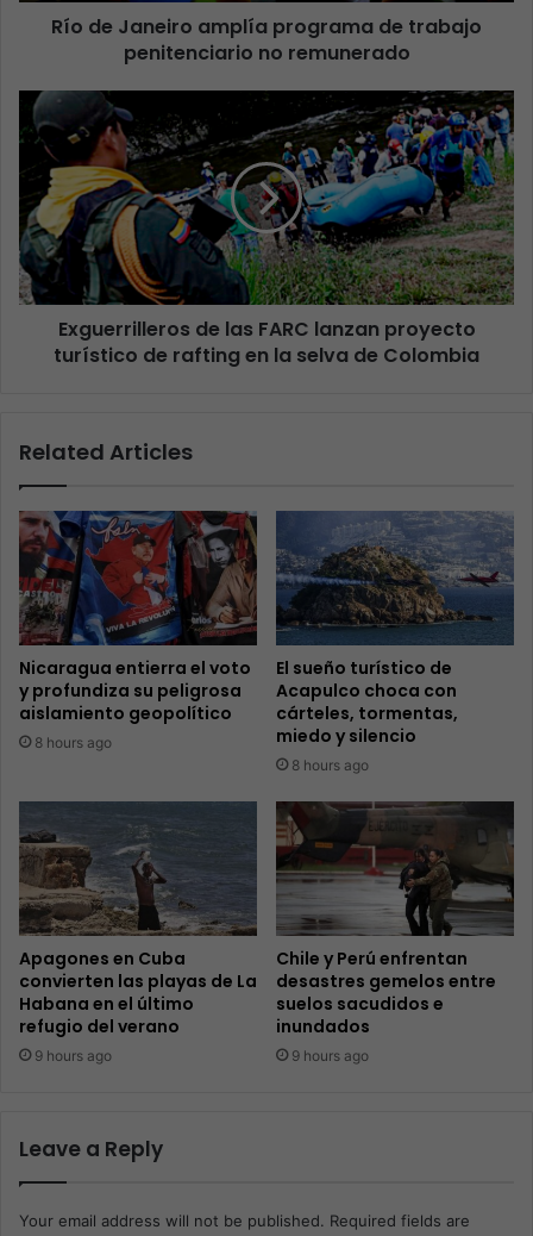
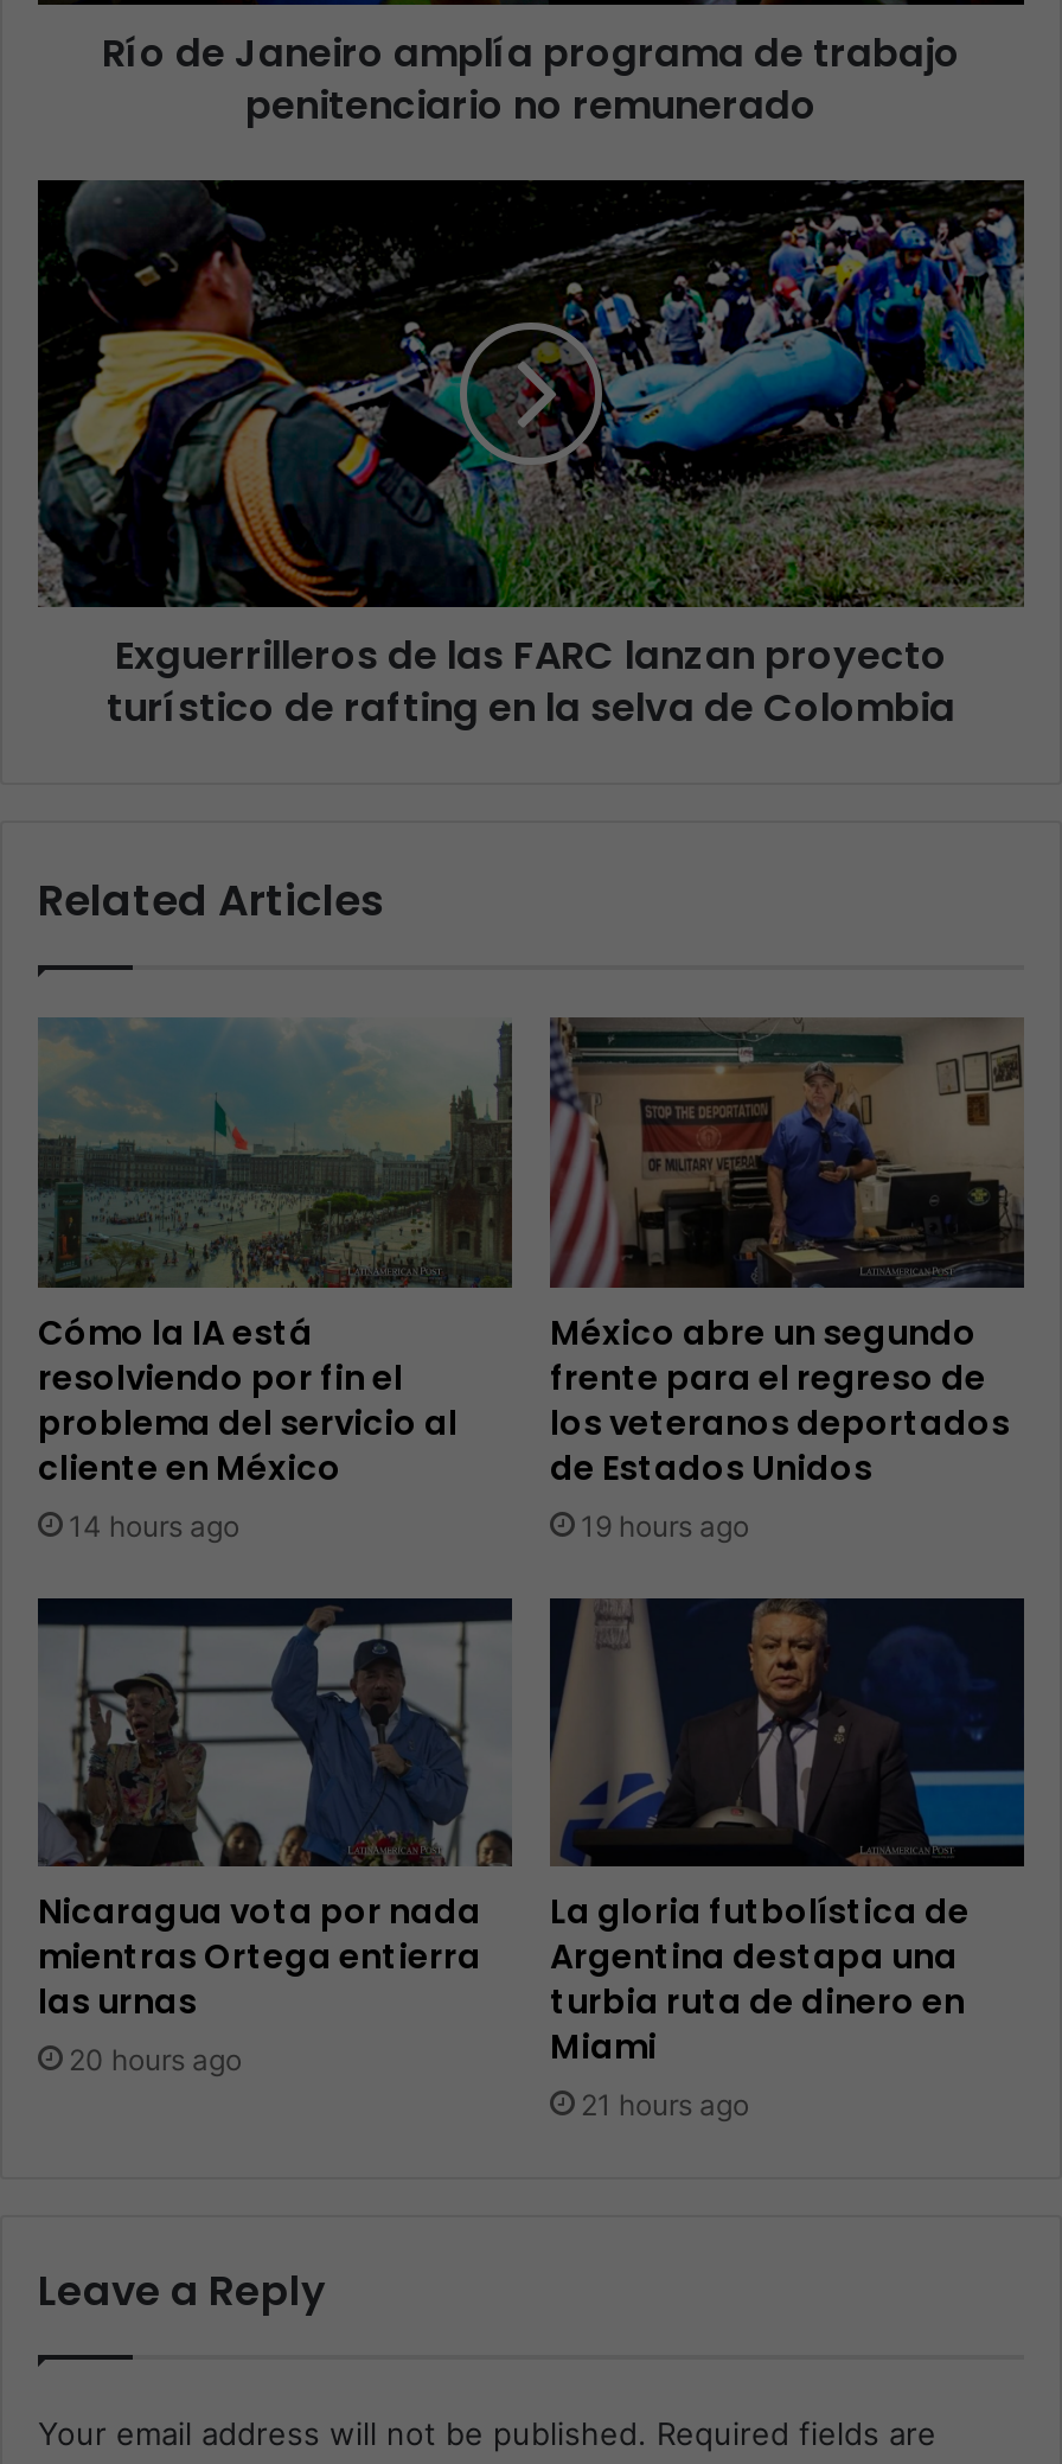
[18,510,257,752] [image] | Nicaragua entierra el voto | y profundiza su peligrosa | aislamiento geopolítico | 8 hours ago -> [38,1017,514,1544] [image] | Cómo la IA está | resolviendo por fin el | problema del servicio al | cliente en México | 14 hours ago
[275,511,515,774] [image] | El sueño turístico de | Acapulco choca con | cárteles, tormentas, | miedo y silencio | 8 hours ago -> [548,1017,1026,1544] [image] | México abre un segundo | frente para el regreso de | los veteranos deportados | de Estados Unidos | 19 hours ago
[18,801,258,1065] [image] | Apagones en Cuba | convierten las playas de La | Habana en el último | refugio del verano | 9 hours ago -> [38,1601,512,2078] [image] | Nicaragua vota por nada | mientras Ortega entierra | las urnas | 20 hours ago
[275,800,515,1065] [image] | Chile y Perú enfrentan | desastres gemelos entre | suelos sacudidos e | inundados | 9 hours ago -> [548,1596,1026,2123] [image] | La gloria futbolística de | Argentina destapa una | turbia ruta de dinero en | Miami | 21 hours ago

